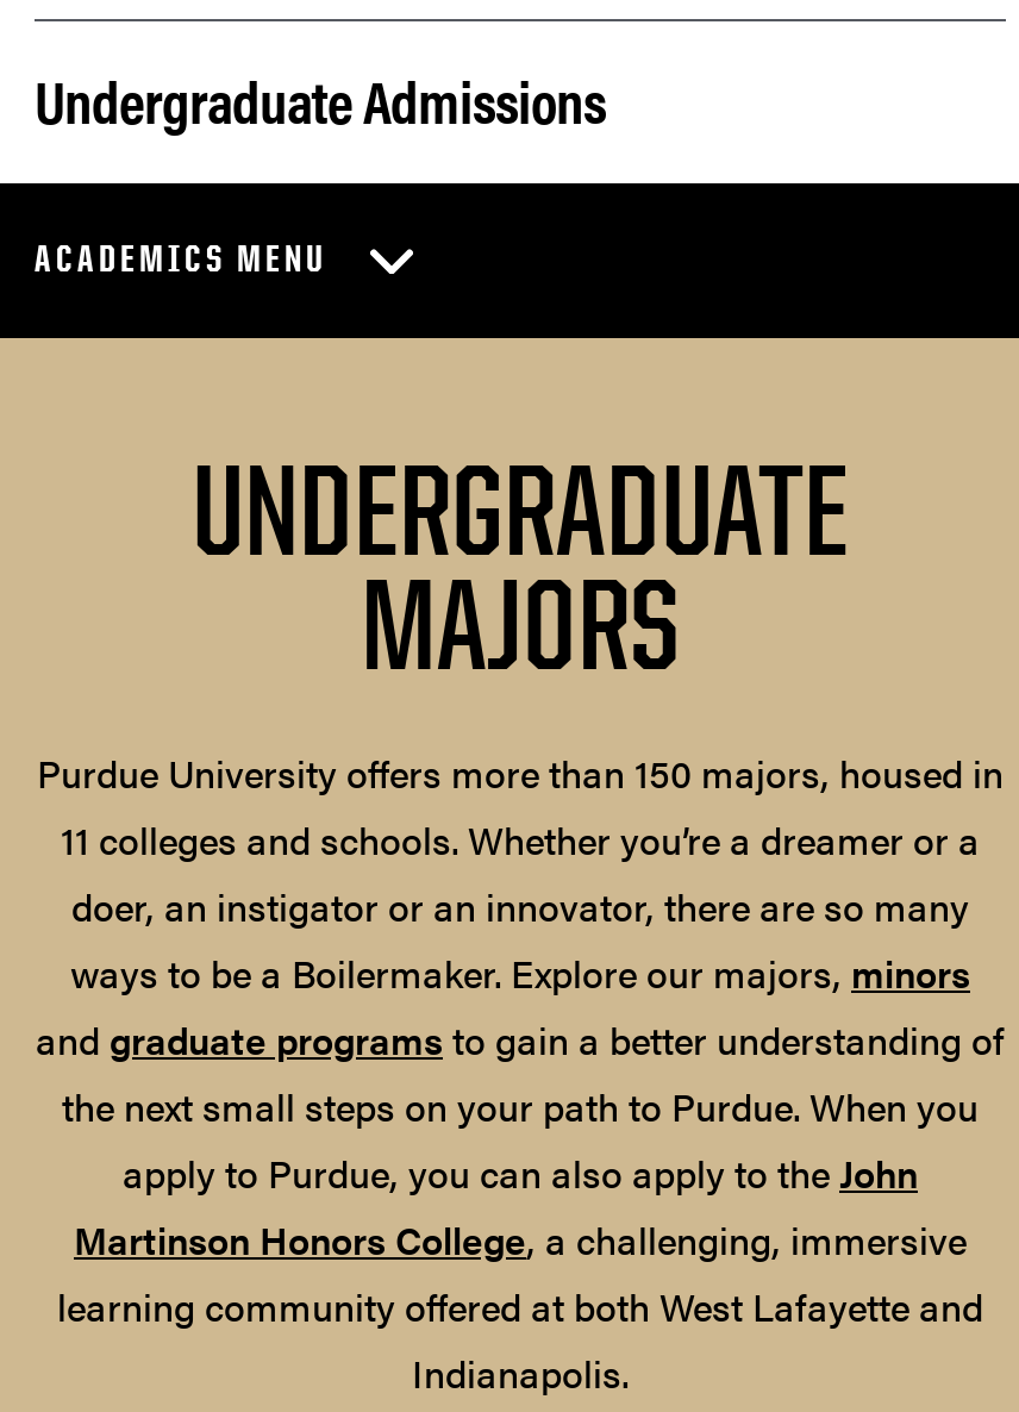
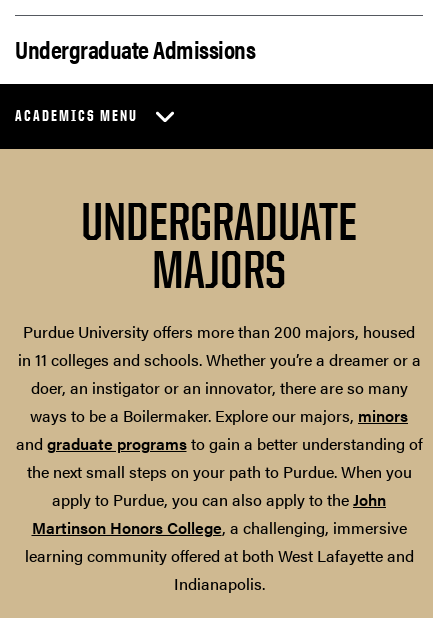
[37,746,1004,867] Purdue University offers more than 150 majors, housed in | 11 colleges and schools. Whether you’re a dreamer or a -> [17,320,420,371] Purdue University offers more than 200 majors, housed | in 11 colleges and schools. Whether you’re a dreamer or a

